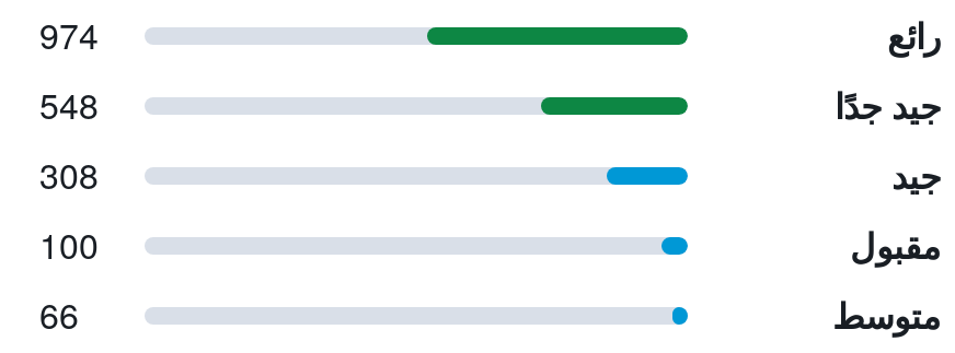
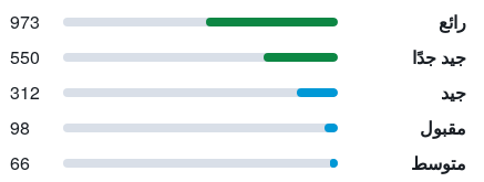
[39,10,99,60] 974 -> [10,9,40,34] 973
[39,80,99,130] 548 -> [10,44,40,69] 550
[39,150,99,200] 308 -> [10,79,40,105] 312
[39,220,99,270] 100 -> [10,115,30,140] 98

